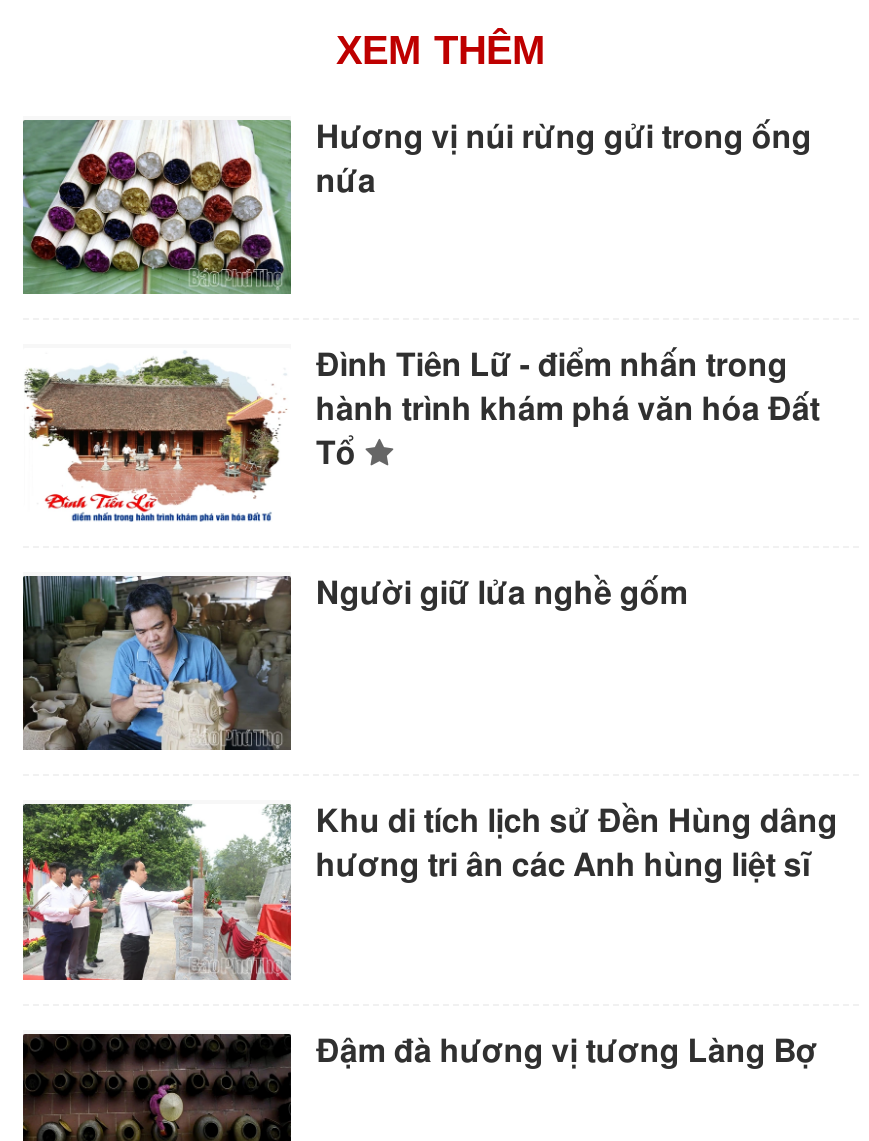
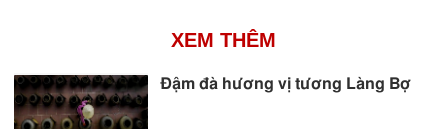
[21,118,812,296] [image] | Hương vị núi rừng gửi trong ống | nứa -> none
[23,350,820,524] [image] | Đình Tiên Lữ - điểm nhấn trong | hành trình khám phá văn hóa Đất | Tổ -> none
[23,574,688,754] [image] | Người giữ lửa nghề gốm -> none
[21,802,838,984] [image] | Khu di tích lịch sử Đền Hùng dâng | hương tri ân các Anh hùng liệt sĩ -> none

